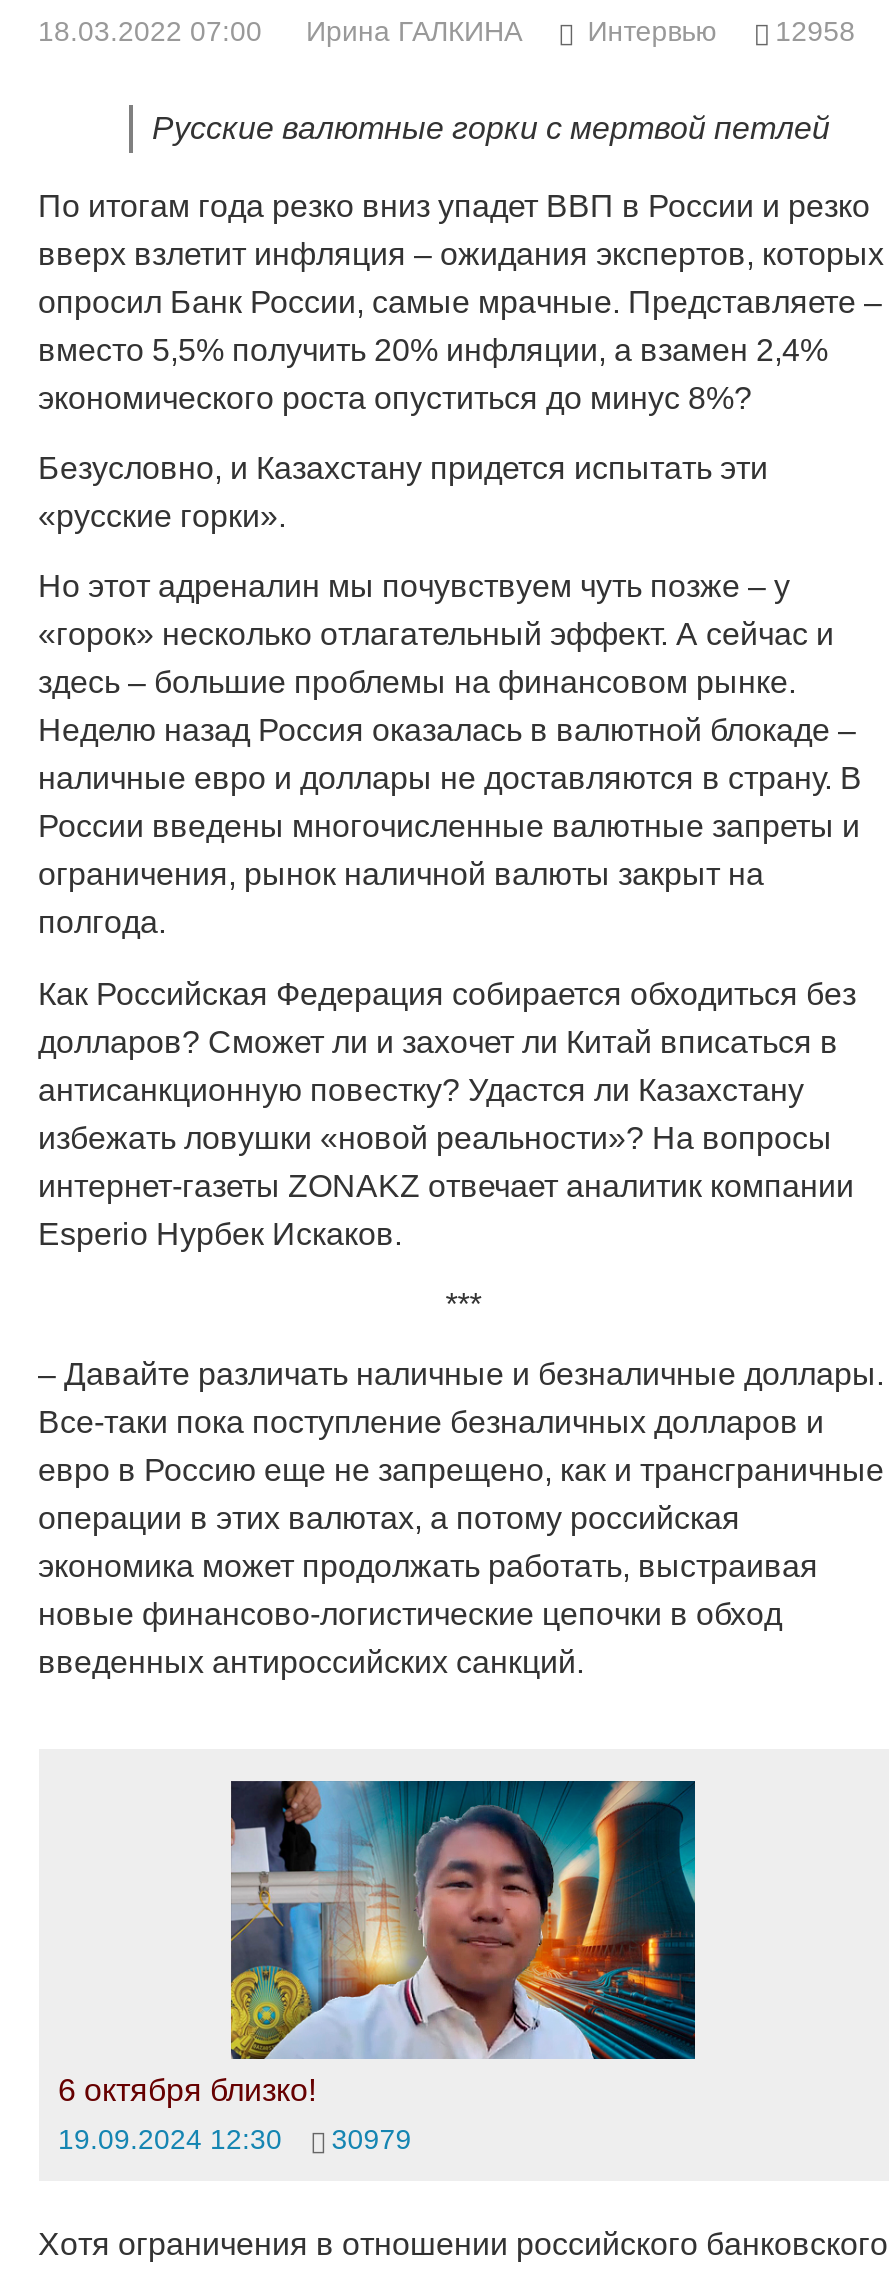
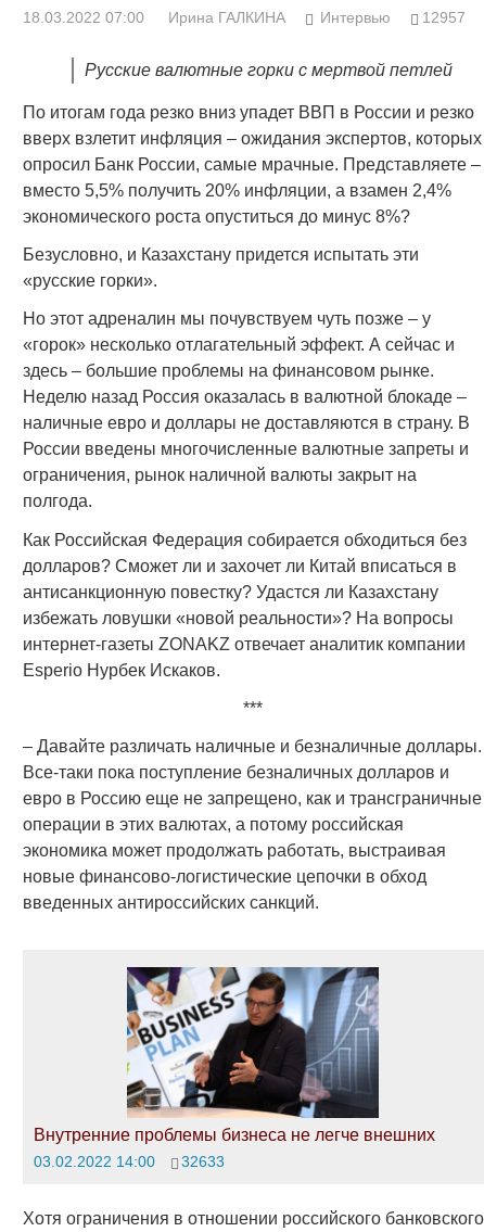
[588,15,855,47] Интервью 12958 -> [320,9,466,26] Интервью 12957
[58,1779,697,2155] [image] | 6 октября близко! | 19.09.2024 12:30 | 30979 -> [33,966,435,1170] [image] | Внутренние проблемы бизнеса не легче внешних | 03.02.2022 14:00 | 32633

